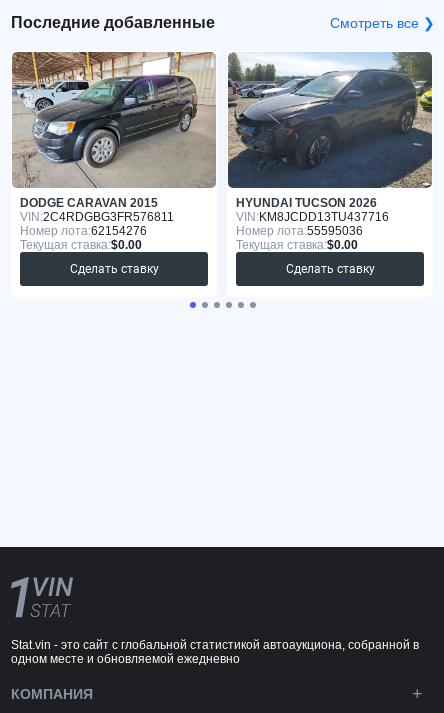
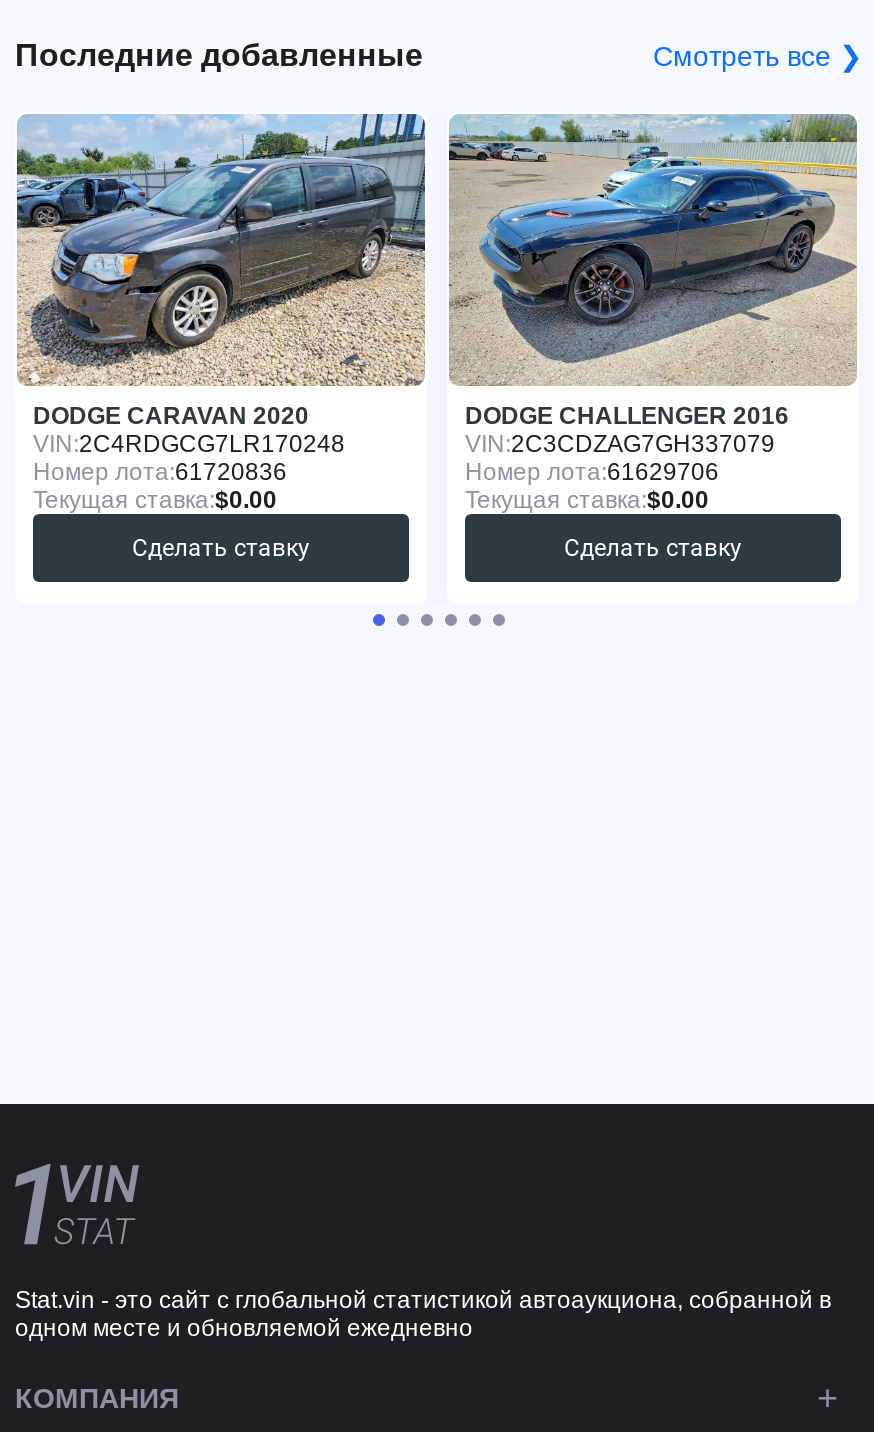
[11,51,216,210] [image] | DODGE CARAVAN 2015 -> [15,114,427,431] [image] | DODGE CARAVAN 2020
[228,52,433,238] [image] | HYUNDAI TUCSON 2026 | VIN: KM8JCDD13TU437716 | Номер лота:55595036 -> [449,114,859,487] [image] | DODGE CHALLENGER 2016 | VIN: 2C3CDZAG7GH337079 | Номер лота:61629706
[20,210,174,224] VIN: 2C4RDGBG3FR576811 -> [33,431,345,459] VIN: 2C4RDGCG7LR170248
[20,224,147,238] Номер лота:62154276 -> [33,459,287,487] Номер лота:61720836

